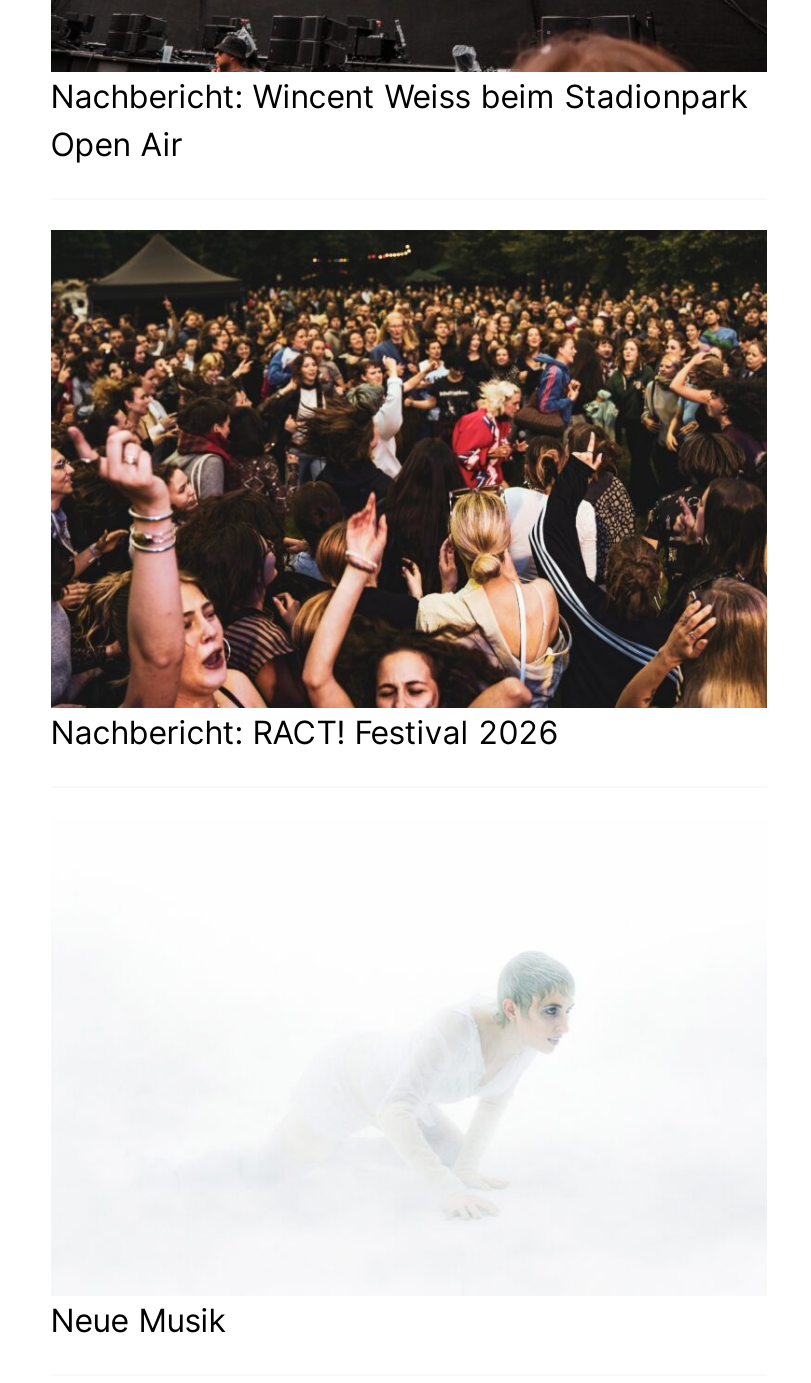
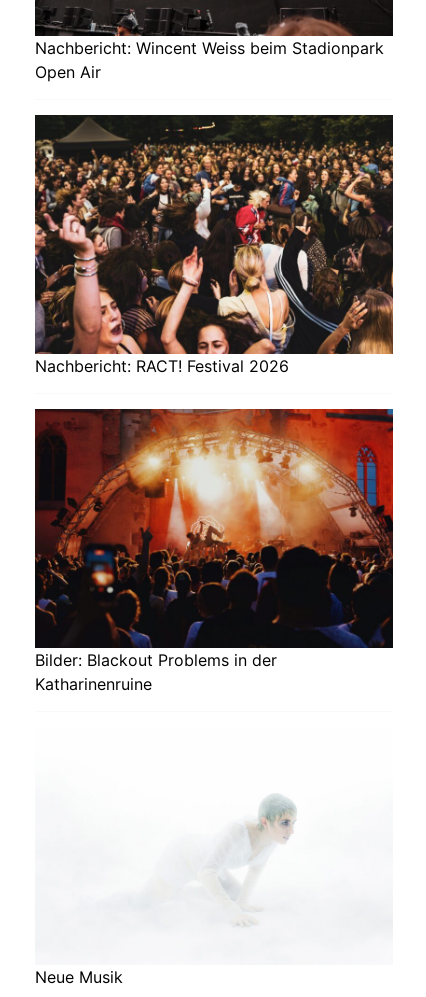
none -> [34,408,394,693] [image] | Bilder: Blackout Problems in der | Katharinenruine

